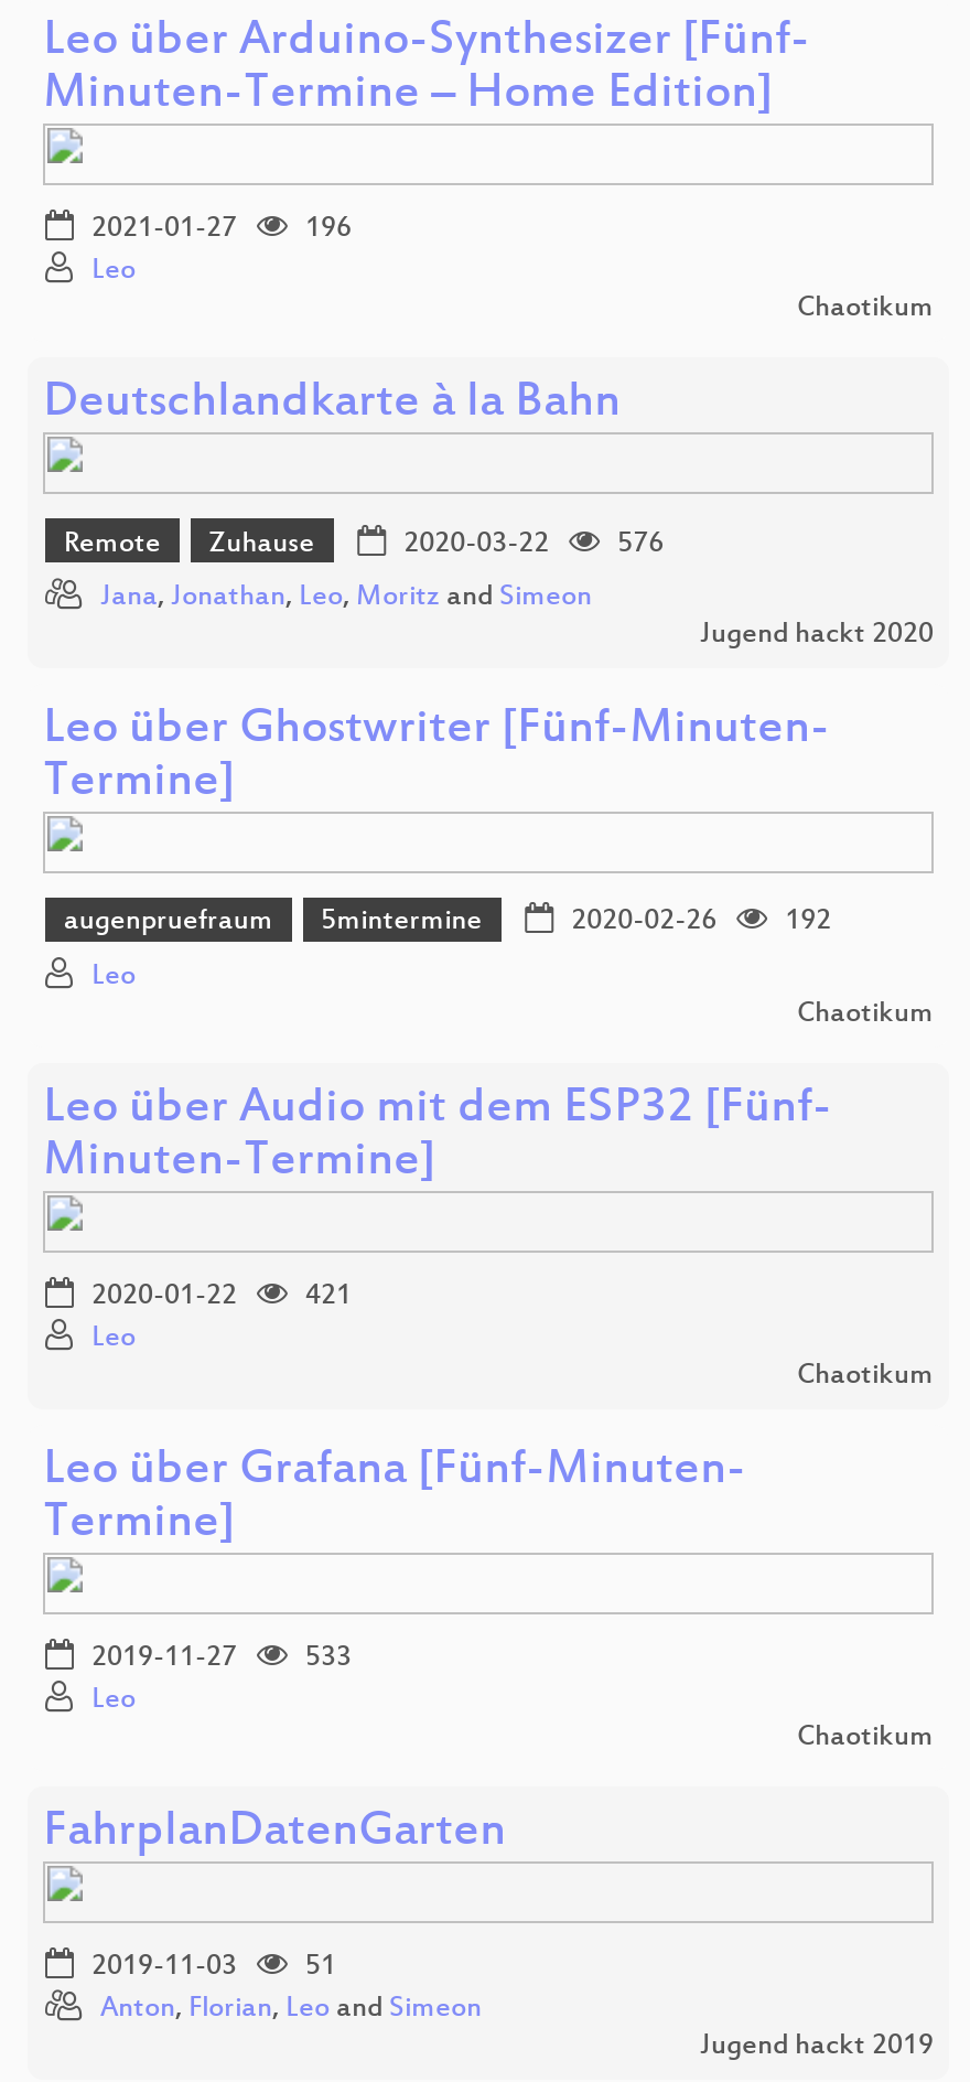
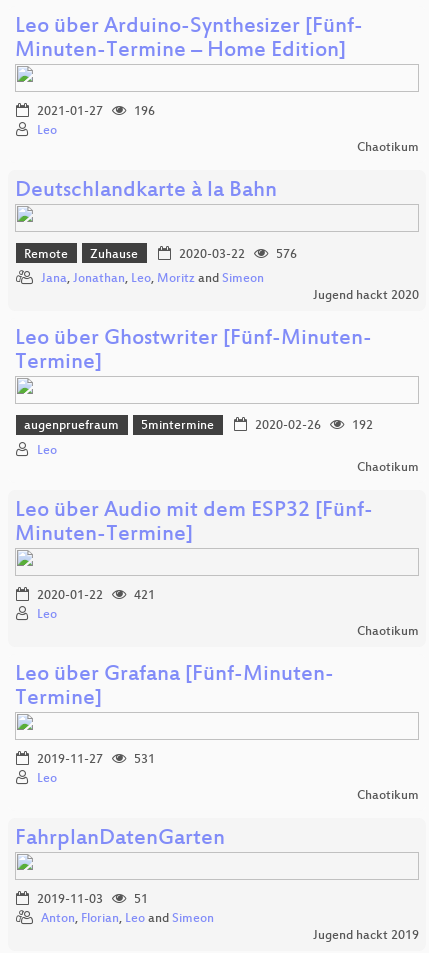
[85,1642,352,1673] 2019-11-27 533 -> [34,753,155,767] 2019-11-27 531

